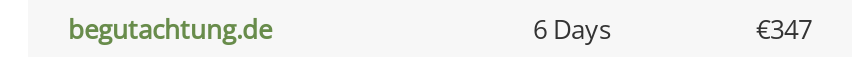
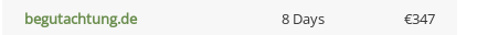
[533,11,611,47] 6 Days -> [281,9,324,28] 8 Days

